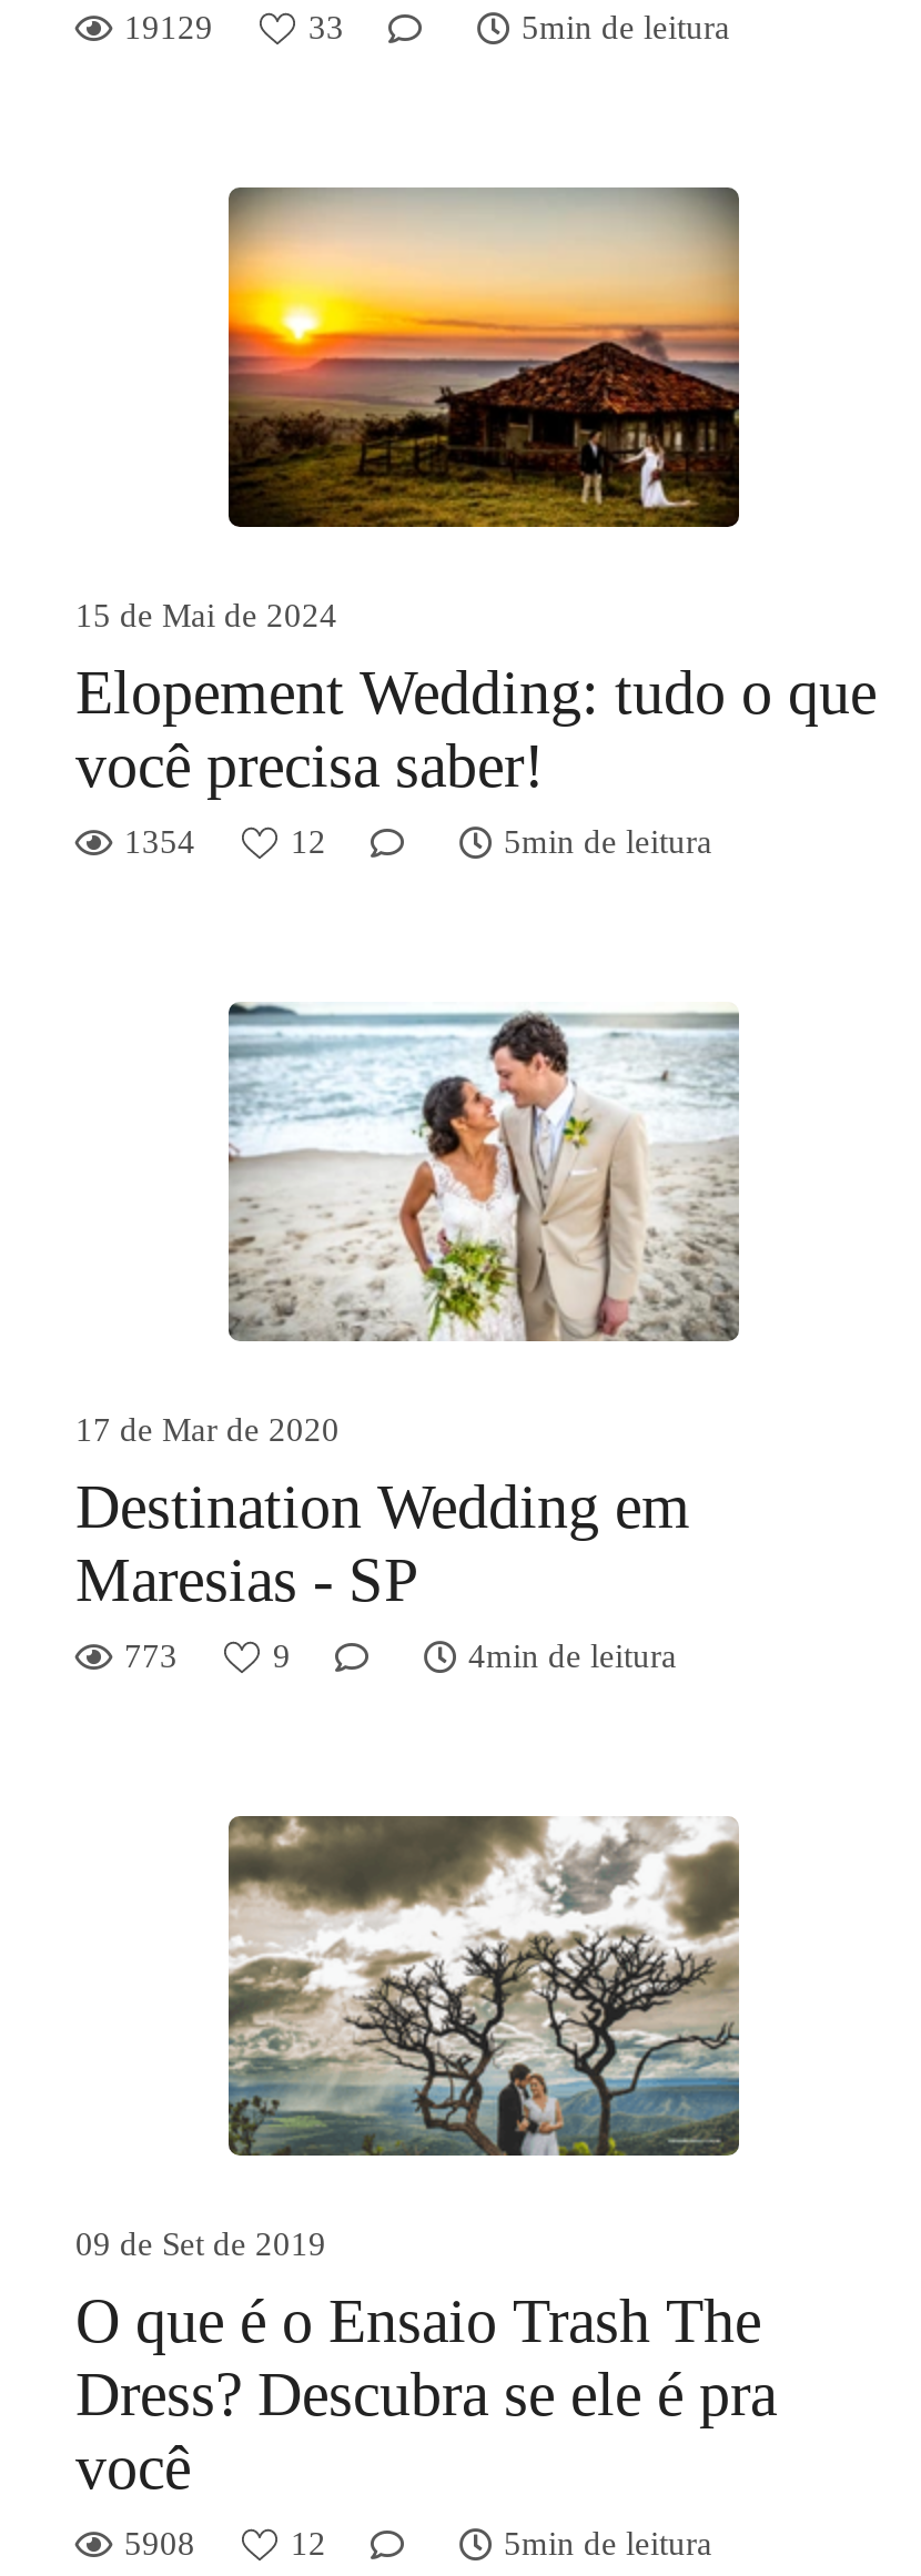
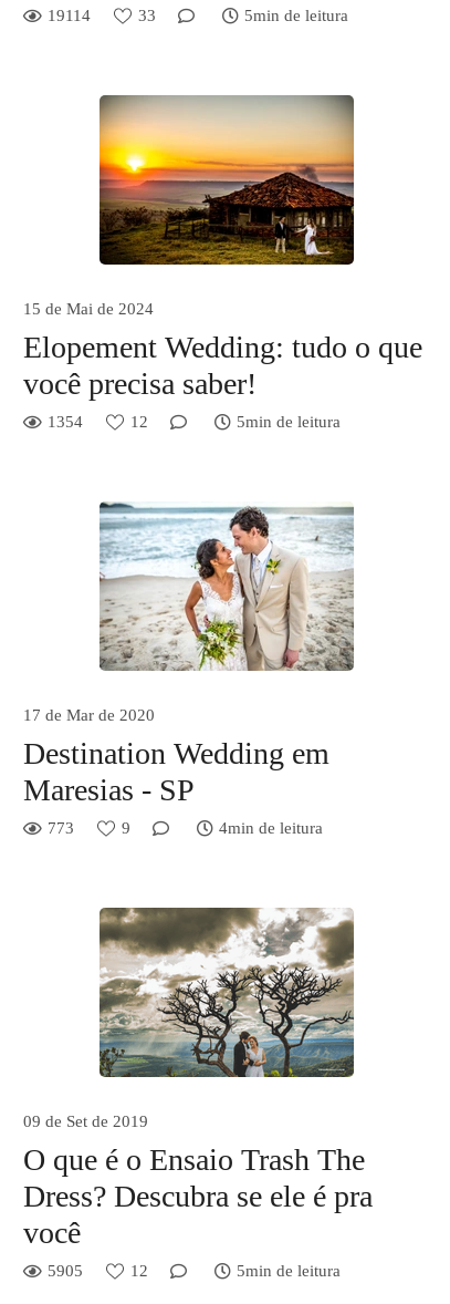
[124,10,213,45] 19129 -> [48,7,91,24] 19114
[124,2526,195,2562] 5908 -> [48,1262,83,1280] 5905

